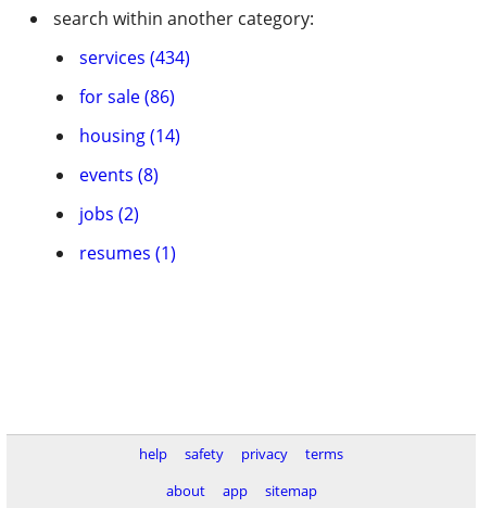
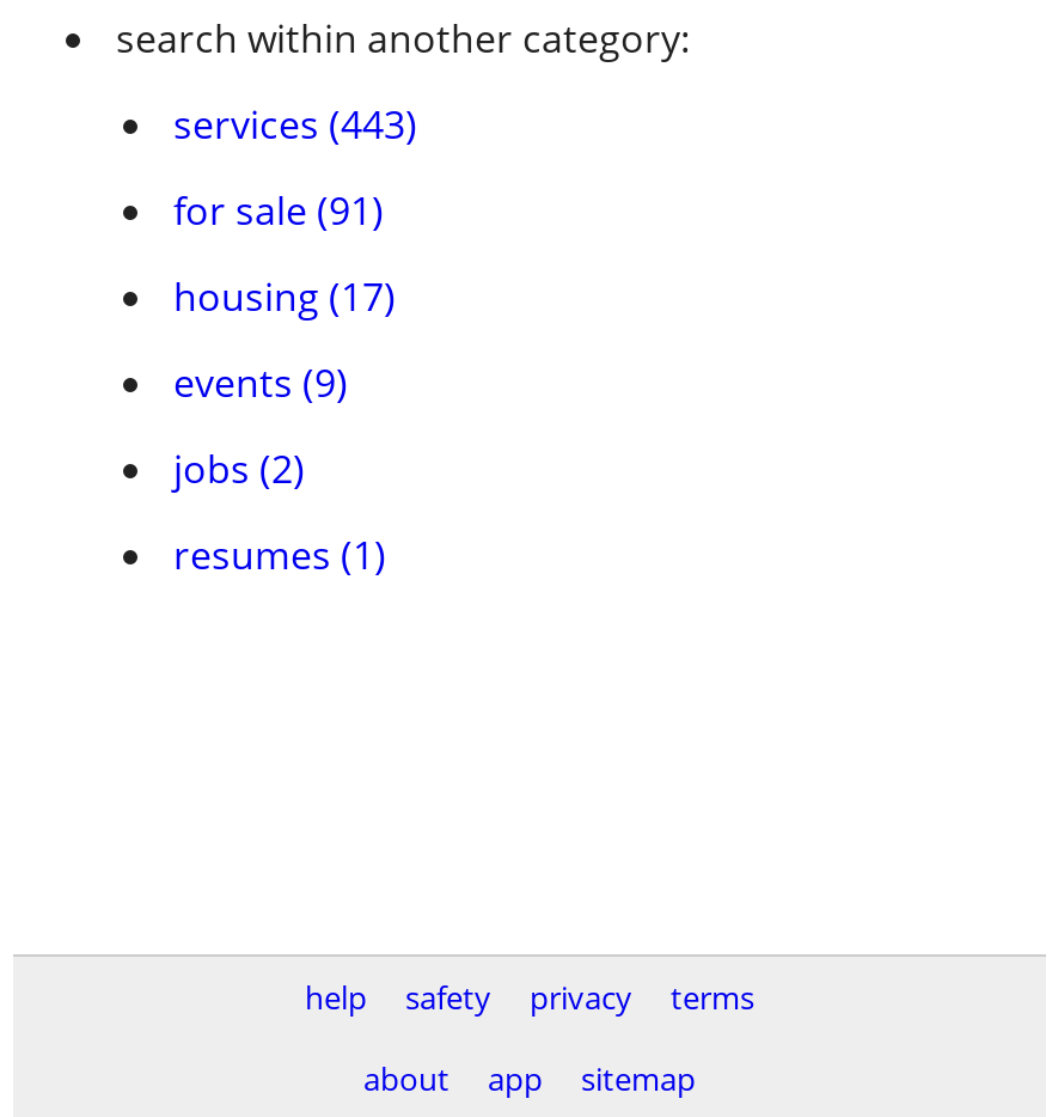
[79,46,190,69] services (434) -> [173,98,417,151] services (443)
[79,85,175,109] for sale (86) -> [173,184,384,237] for sale (91)
[79,124,180,148] housing (14) -> [173,270,396,323] housing (17)
[79,163,159,187] events (8) -> [173,356,348,409] events (9)

